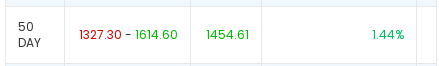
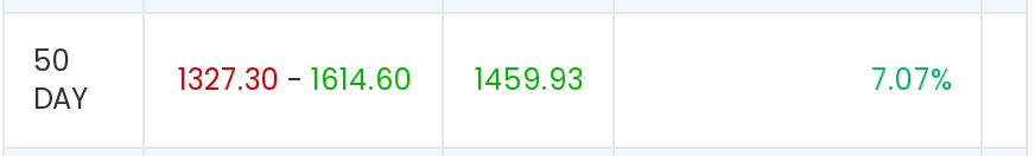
[79,26,249,43] 1327.30 - 1614.60 1454.61 -> [178,59,584,99] 1327.30 - 1614.60 1459.93
[372,26,404,43] 1.44% -> [871,59,952,99] 7.07%

